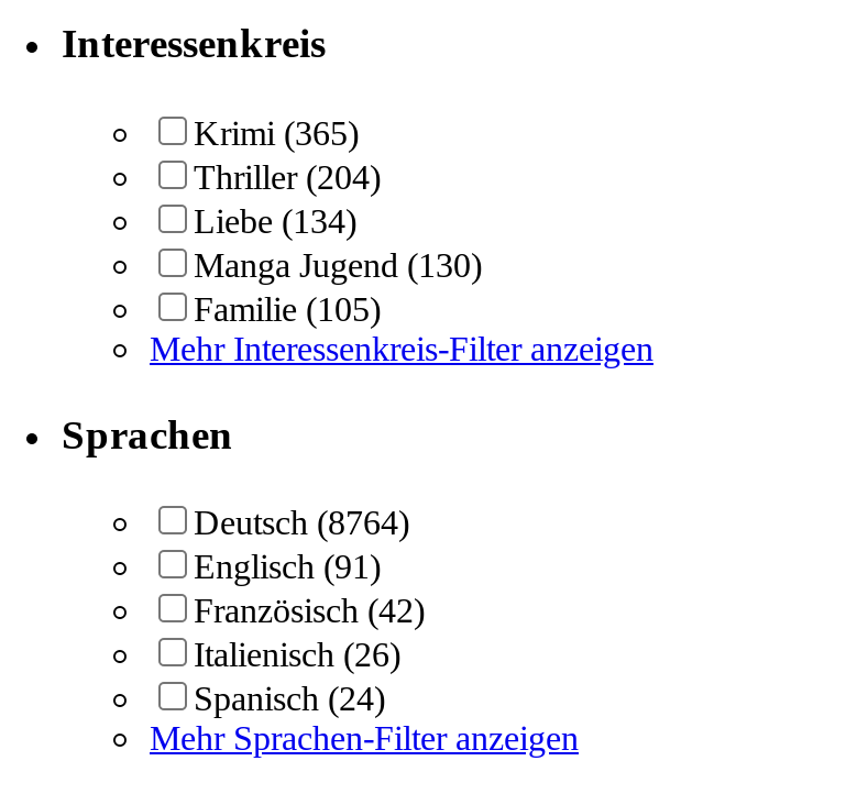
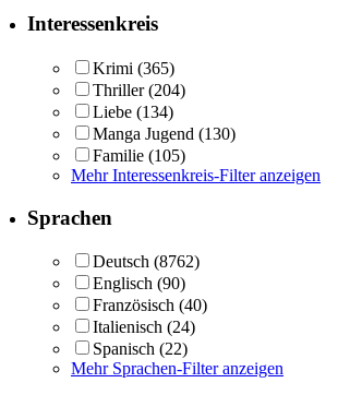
[194,505,409,542] Deutsch (8764) -> [93,253,200,271] Deutsch (8762)
[194,549,381,586] Englisch (91) -> [93,274,185,293] Englisch (90)
[194,593,425,630] Französisch (42) -> [93,296,207,315] Französisch (40)
[194,637,400,674] Italienisch (26) -> [93,318,195,337] Italienisch (24)
[194,681,385,718] Spanisch (24) -> [93,340,188,358] Spanisch (22)

